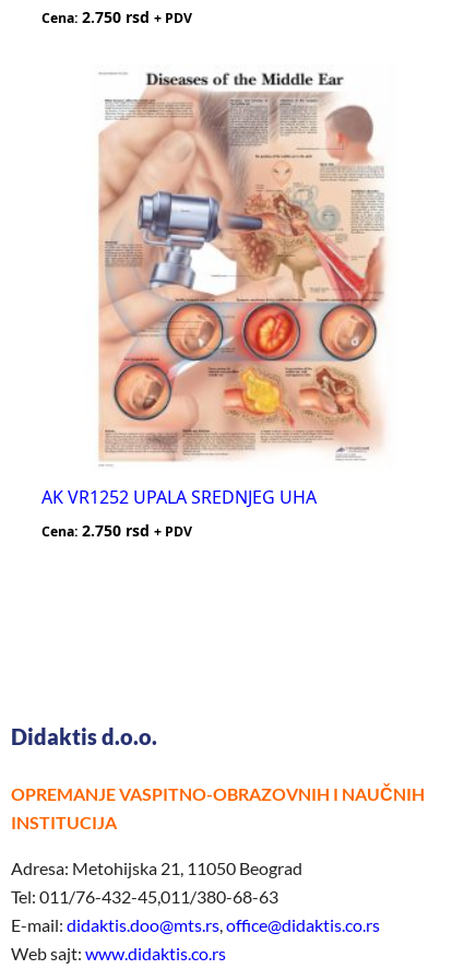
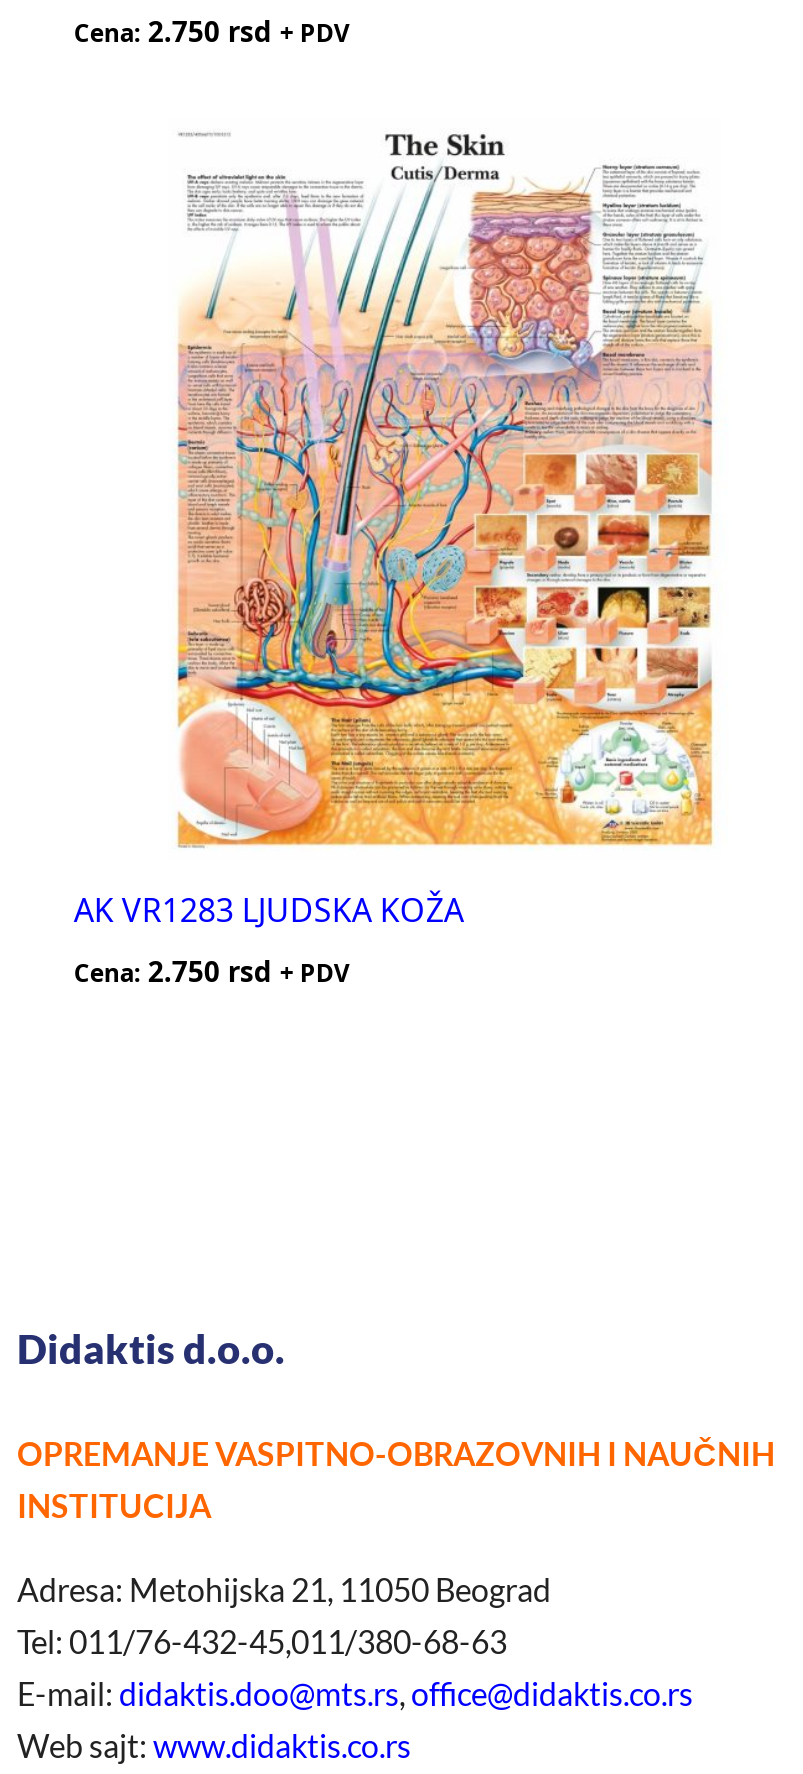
[42,72,391,509] [image] | AK VR1252 UPALA SREDNJEG UHA -> [74,132,715,932] [image] | AK VR1283 LJUDSKA KOŽA

